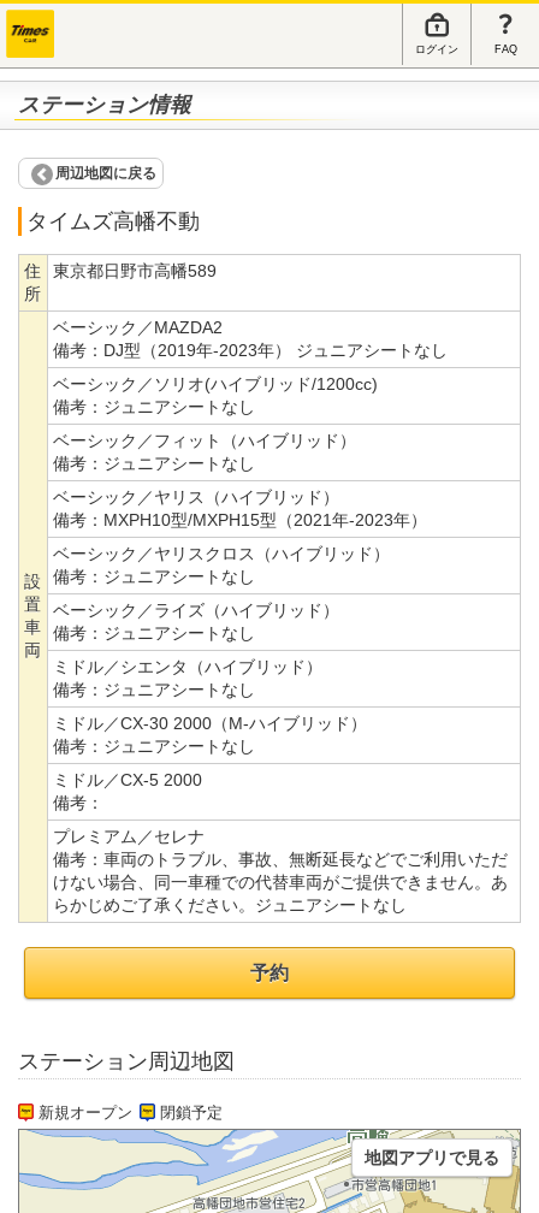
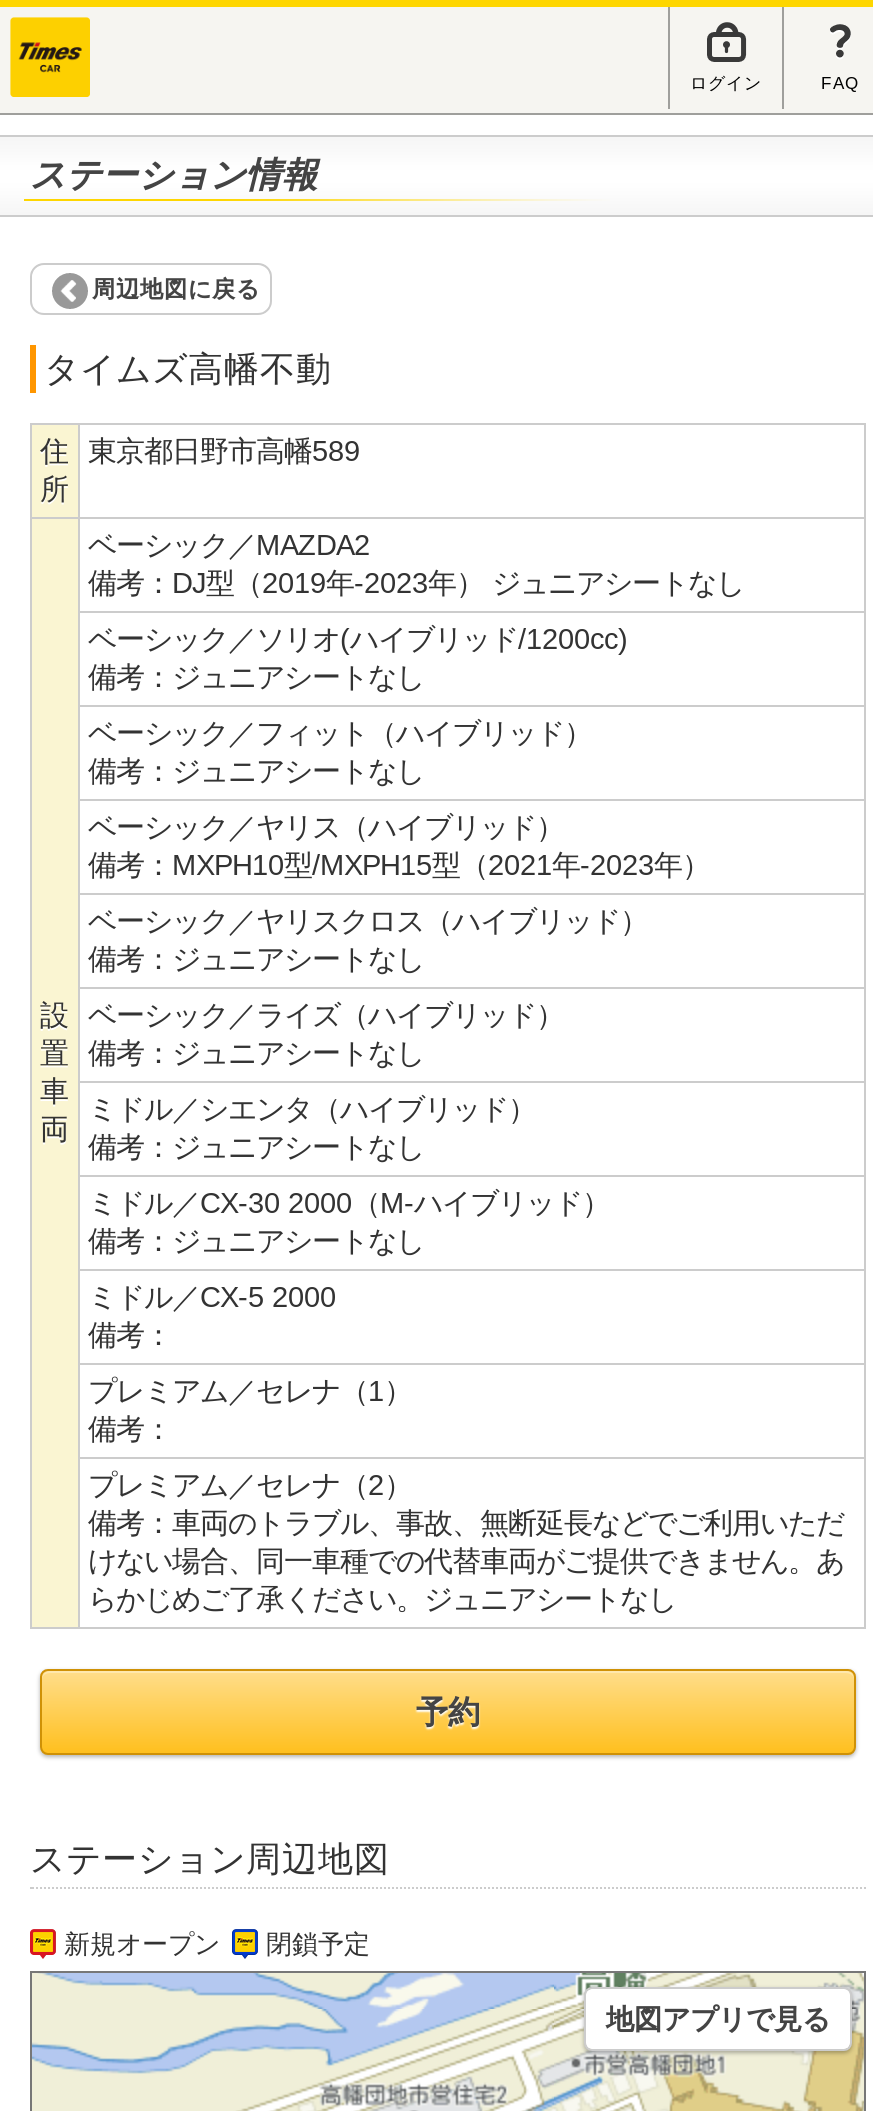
[53,827,205,846] プレミアム／セレナ -> [88,1375,412,1501] プレミアム／セレナ（1） | 備考： | プレミアム／セレナ（2）

